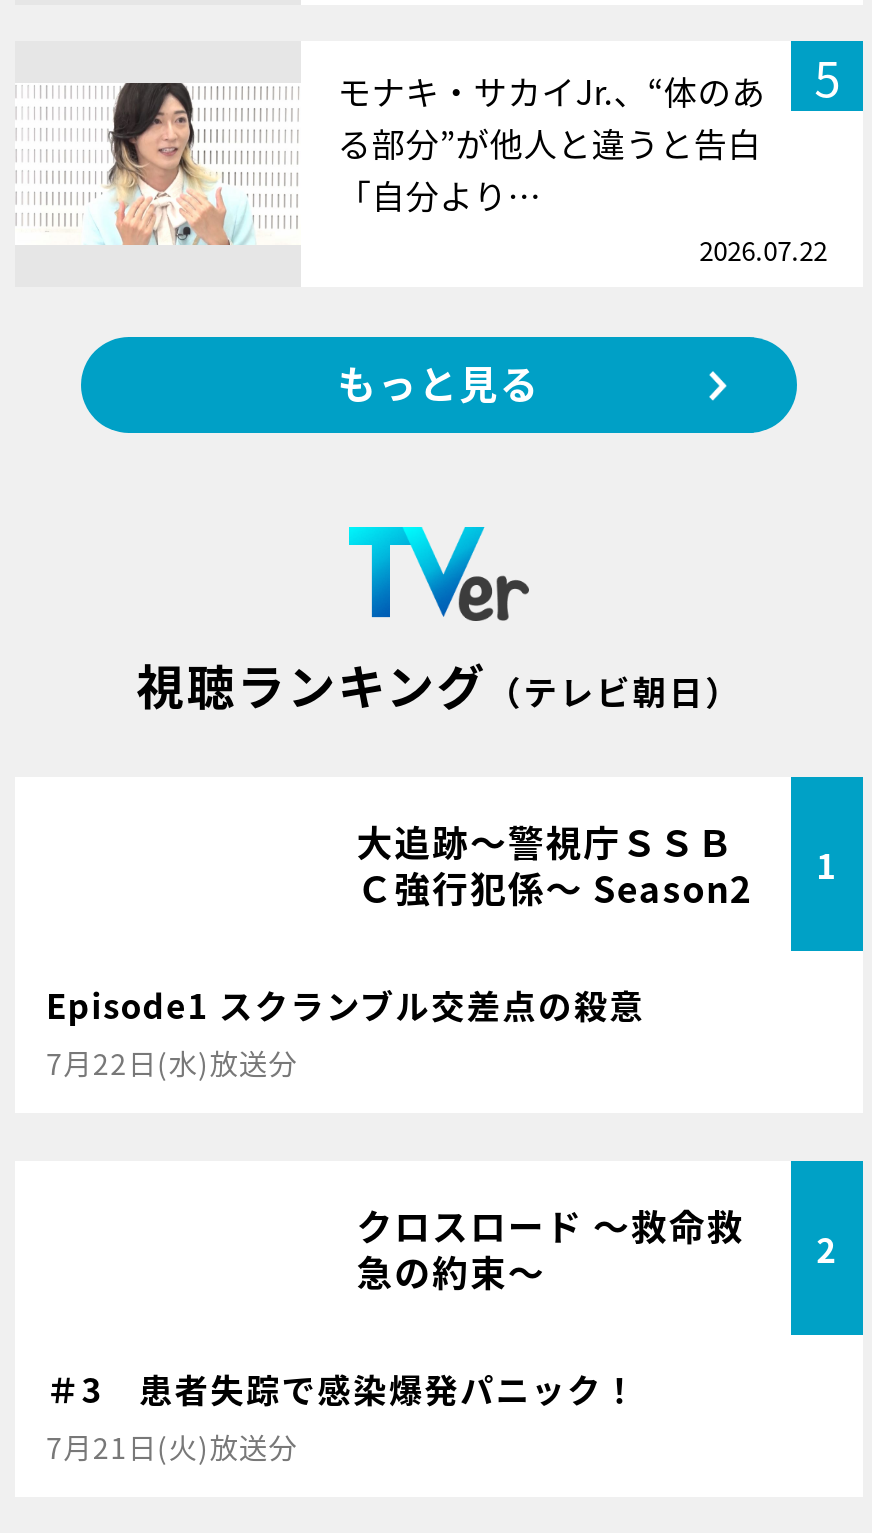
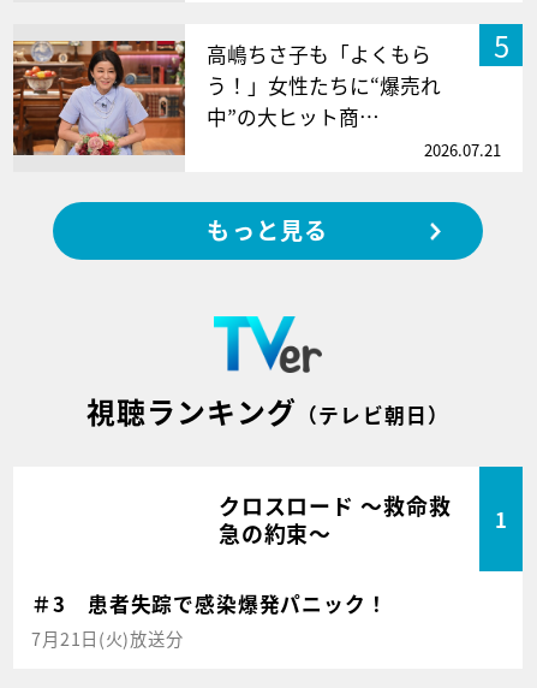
[15,66,827,269] [image] | モナキ・サカイJr.、“体のあ | る部分”が他人と違うと告白 | 「自分より… | 2026.07.22 -> [12,39,501,161] [image] | 高嶋ちさ子も「よくもら | う！」女性たちに“爆売れ | 中”の大ヒット商… | 2026.07.21
[46,814,838,1083] 大追跡～警視庁ＳＳＢ | Ｃ強行犯係～ Season2 | 1 | Episode1 スクランブル交差点の殺意 | 7月22日(水)放送分 -> none
[357,1199,838,1273] クロスロード ～救命救 2 -> [218,489,508,534] クロスロード ～救命救 1

